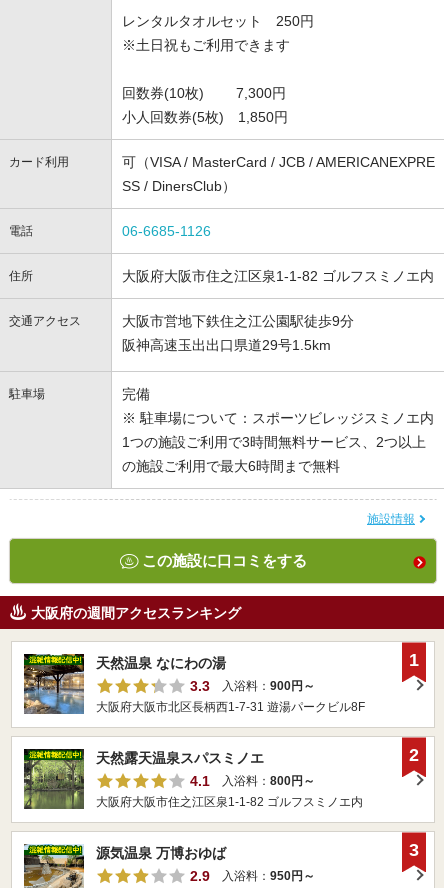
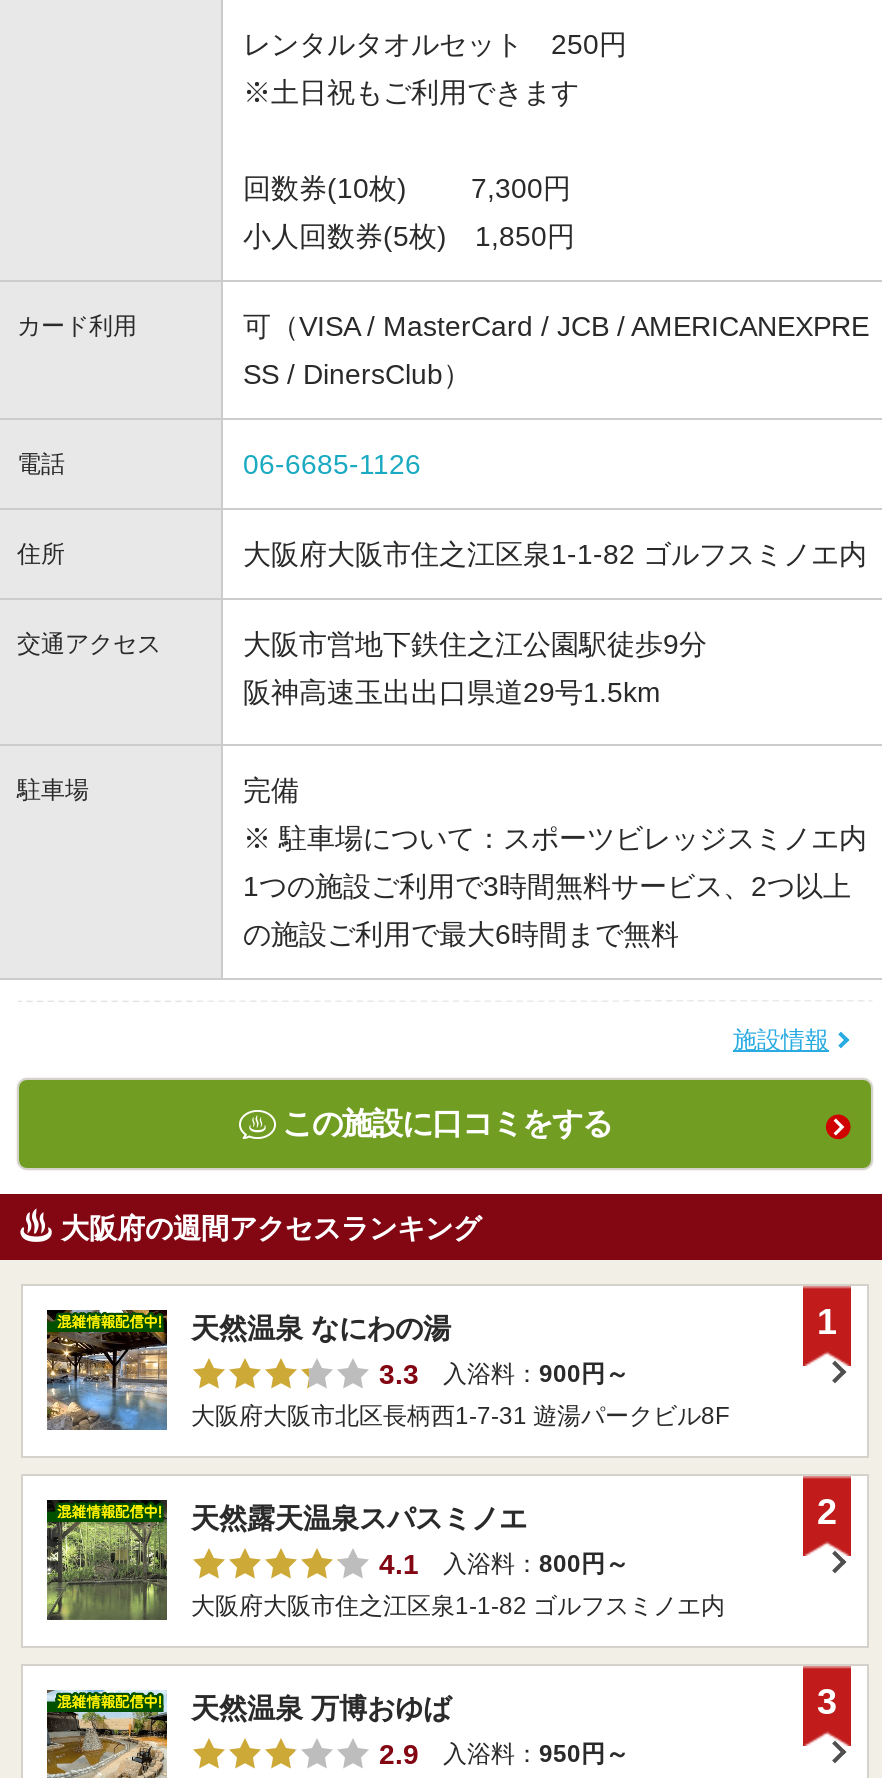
[96,845,226,861] 源気温泉 万博おゆば -> [191,1692,451,1724] 天然温泉 万博おゆば

